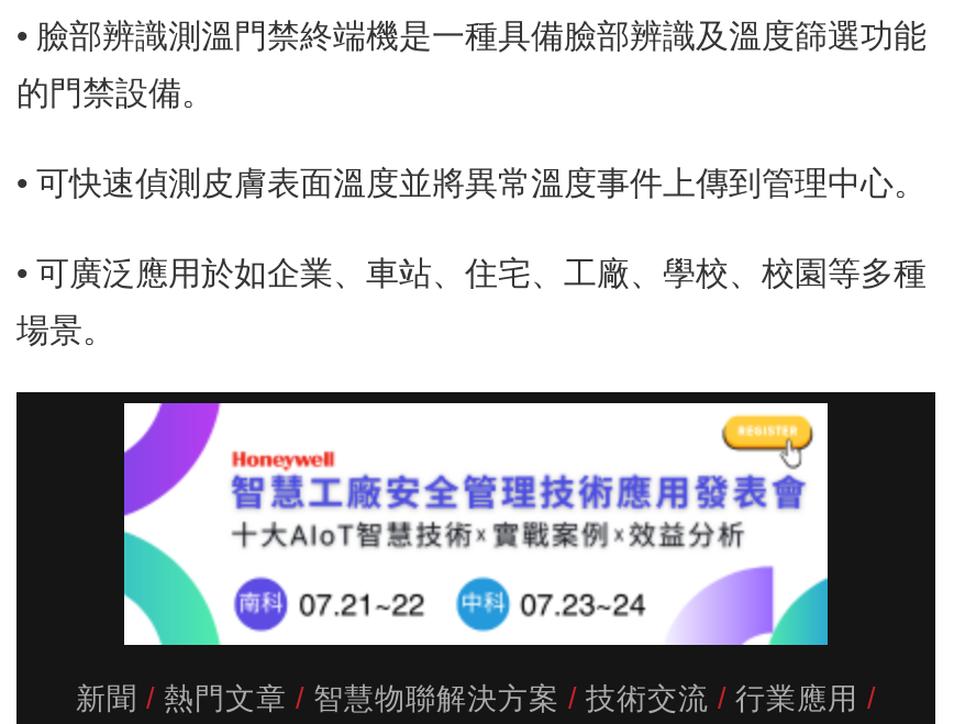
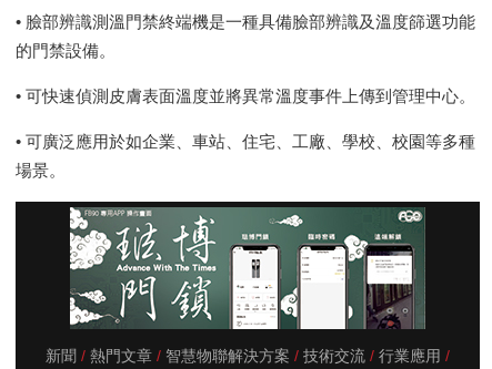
[122,401,830,647] [image] -> [69,207,425,329] [image]

